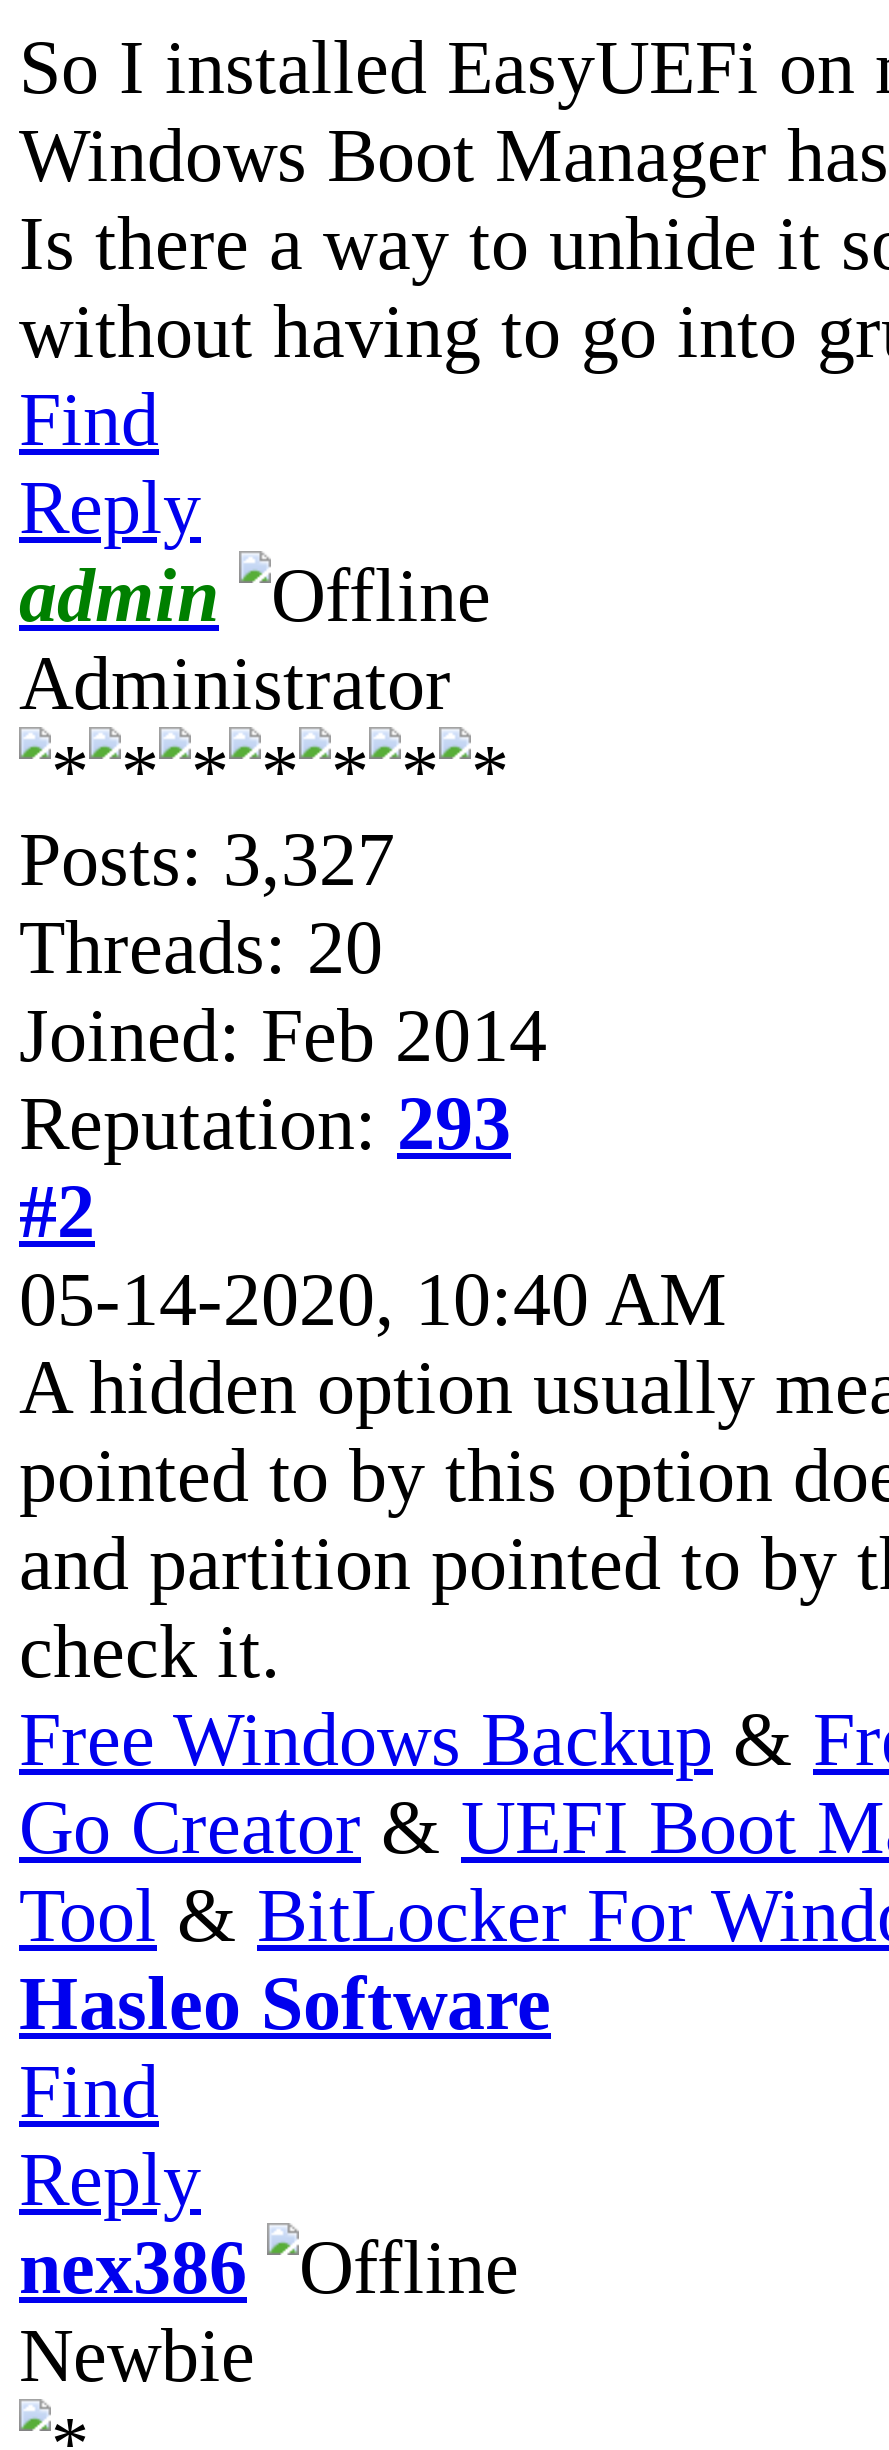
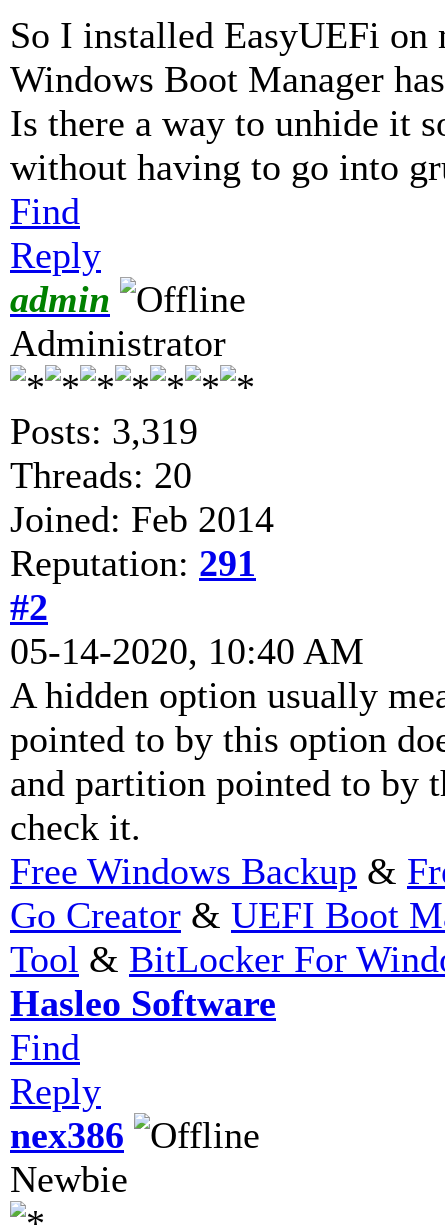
[19,816,395,900] Posts: 3,327 -> [10,410,198,452] Posts: 3,319
[19,1080,511,1164] Reputation: 293 -> [10,542,256,584] Reputation: 291

